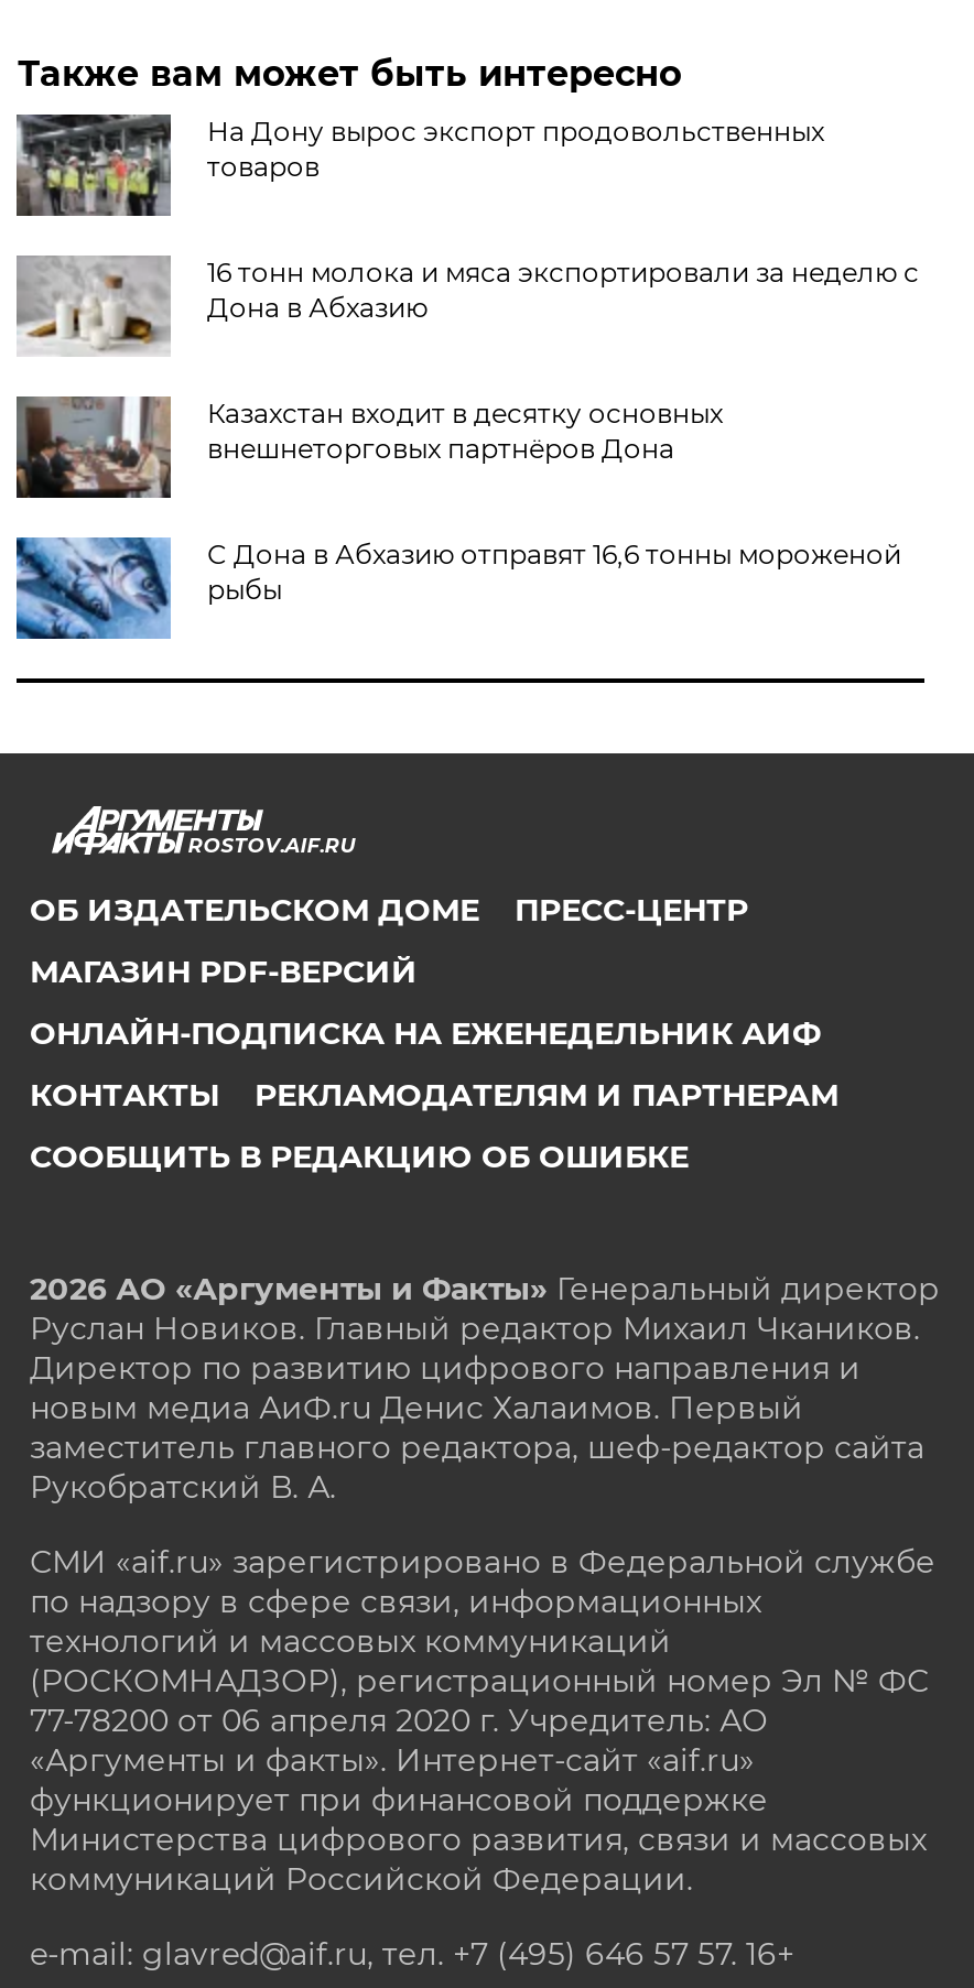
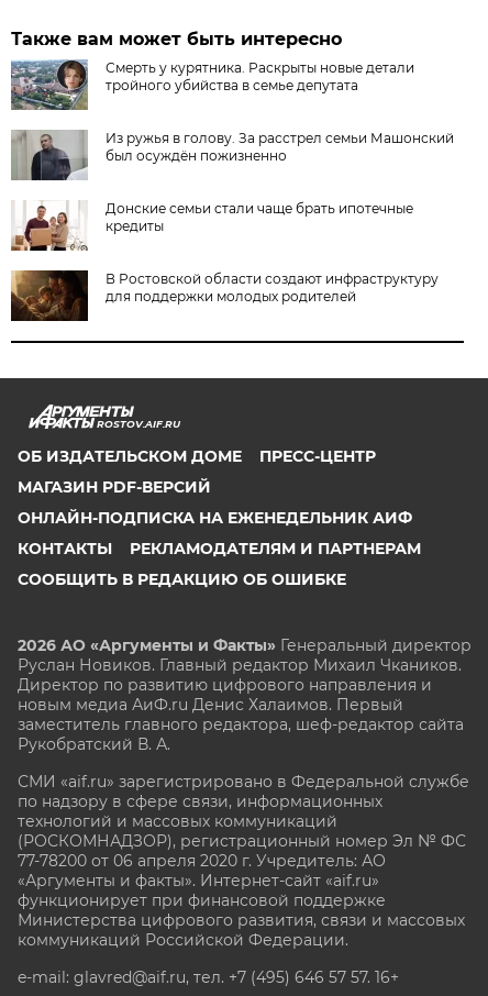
[17,112,824,218] [image] | На Дону вырос экспорт продовольственных | товаров -> [11,59,415,111] [image] | Смерть у курятника. Раскрыты новые детали | тройного убийства в семье депутата
[19,256,919,357] [image] | 16 тонн молока и мяса экспортировали за неделю с | Дона в Абхазию -> [11,130,454,181] [image] | Из ружья в голову. За расстрел семьи Машонский | был осуждён пожизненно
[14,394,723,500] [image] | Казахстан входит в десятку основных | внешнеторговых партнёров Дона -> [10,200,414,252] [image] | Донские семьи стали чаще брать ипотечные | кредиты
[14,535,901,641] [image] | С Дона в Абхазию отправят 16,6 тонны мороженой | рыбы -> [10,269,439,322] [image] | В Ростовской области создают инфраструктуру | для поддержки молодых родителей

